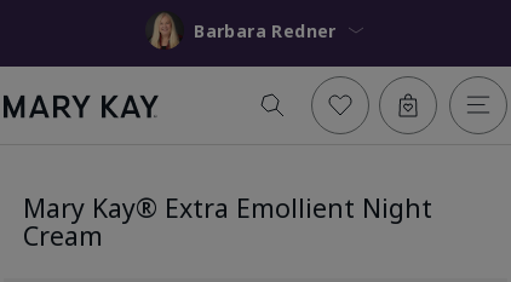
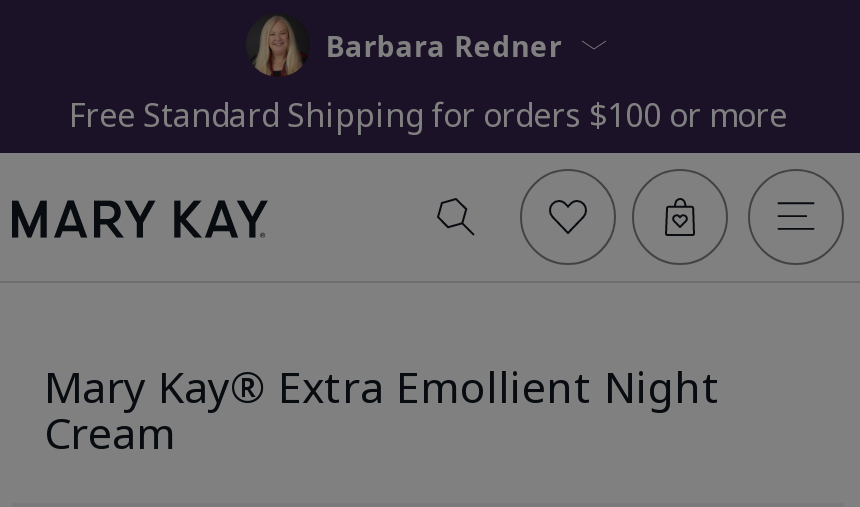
none -> [69,93,787,137] Free Standard Shipping for orders $100 or more

